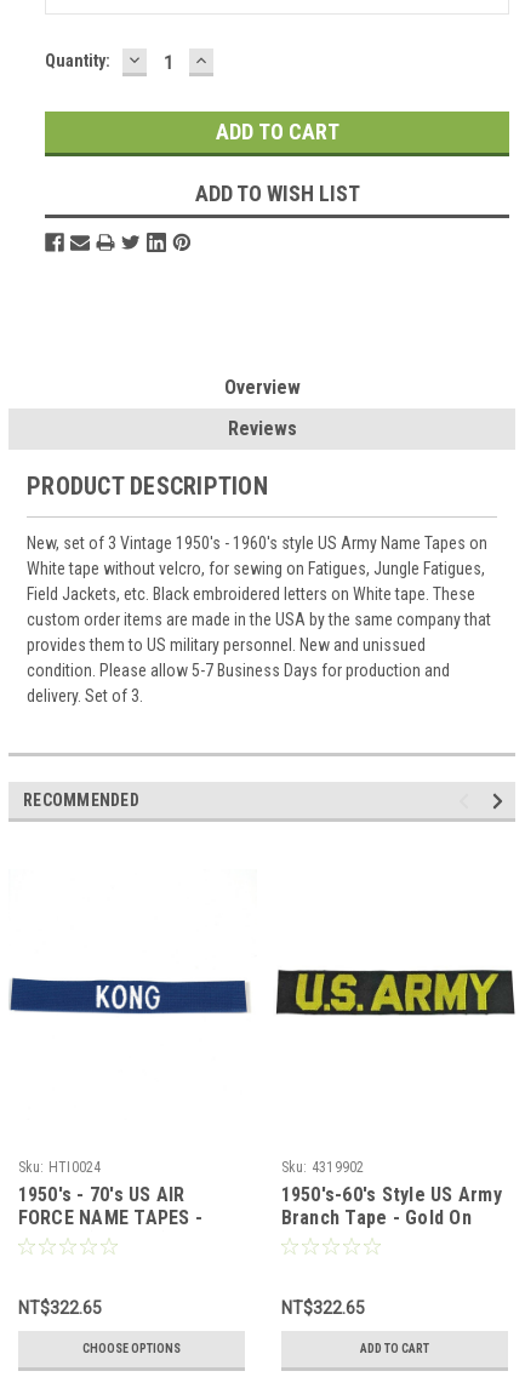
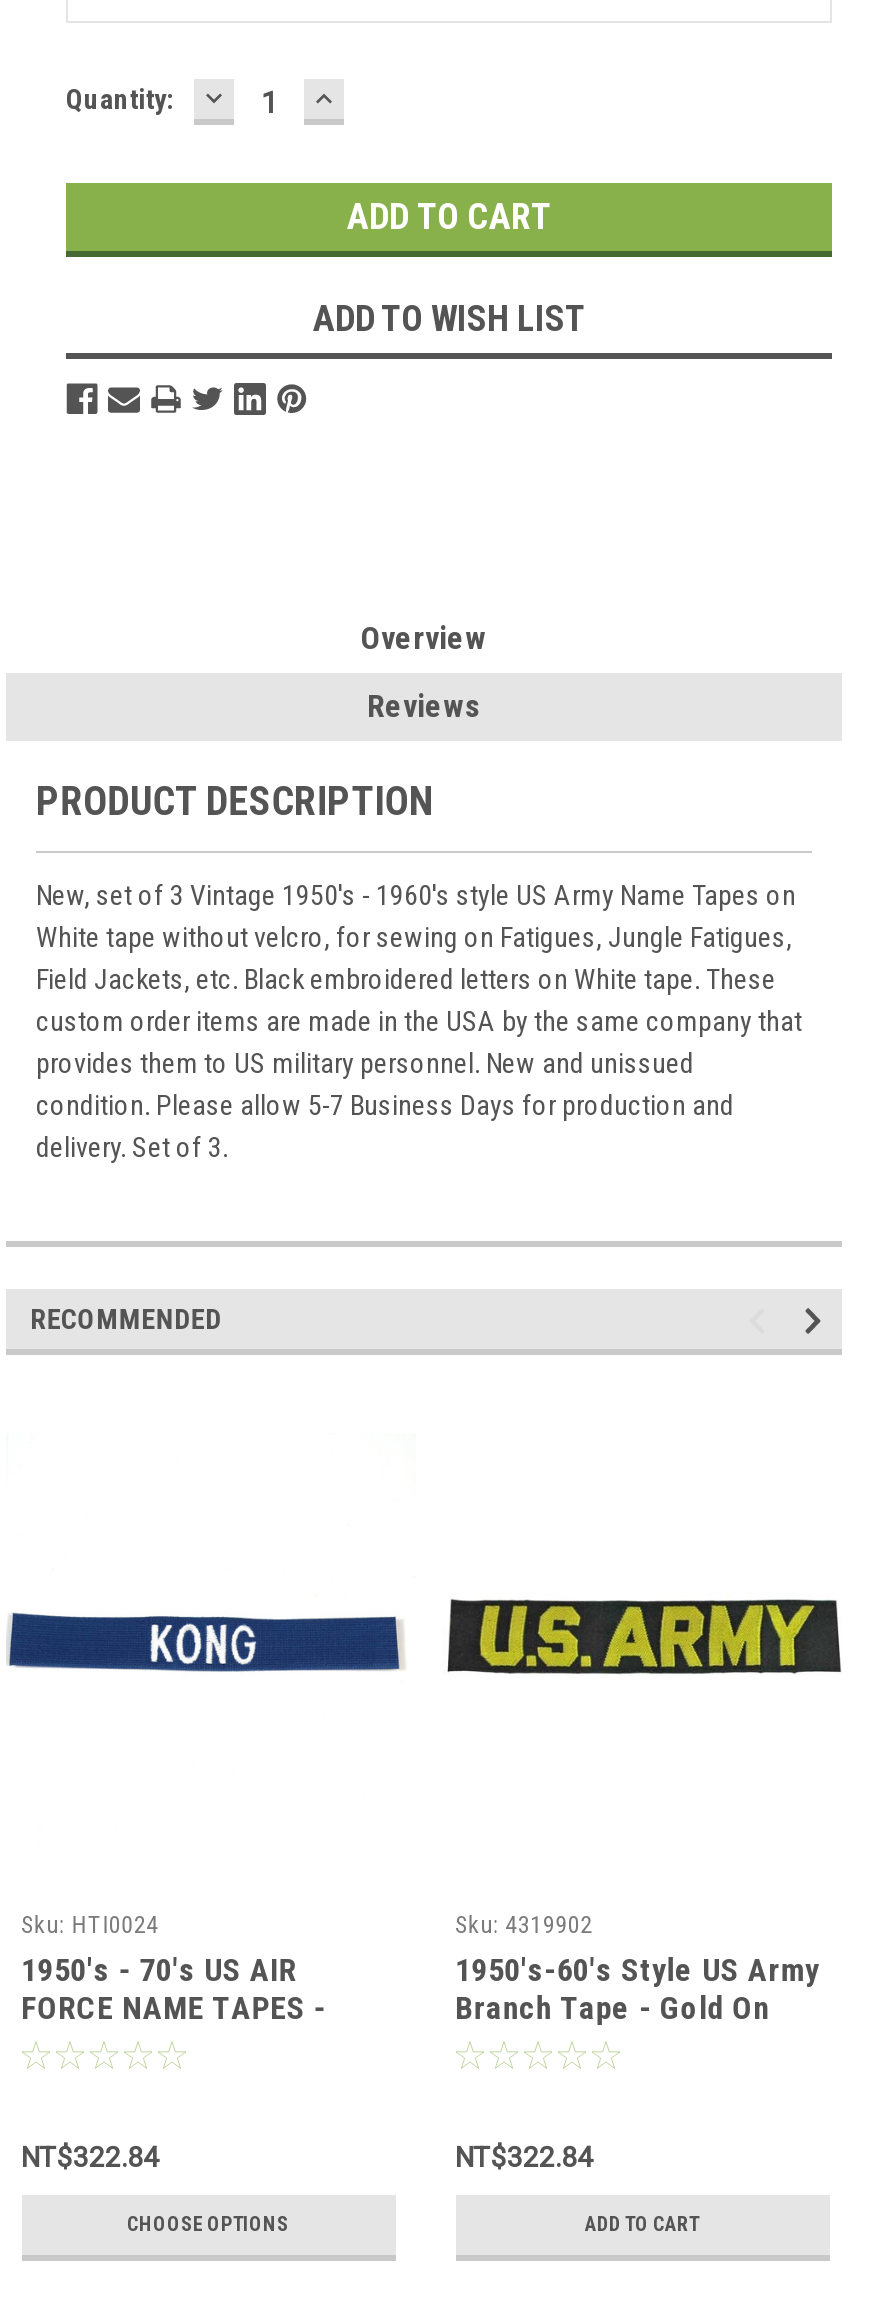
[18,1298,101,1318] NT$322.65 -> [21,2141,159,2173] NT$322.84
[281,1298,364,1318] NT$322.65 -> [455,2141,593,2173] NT$322.84

